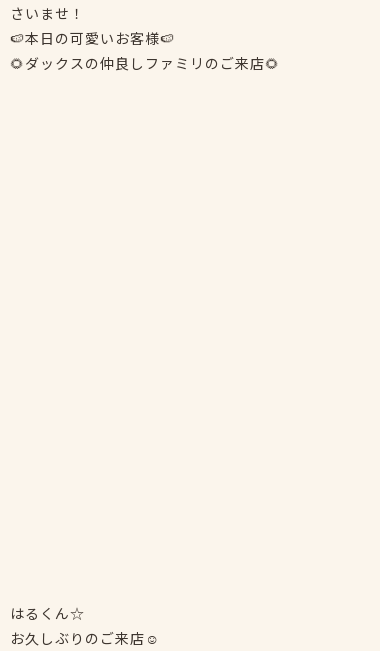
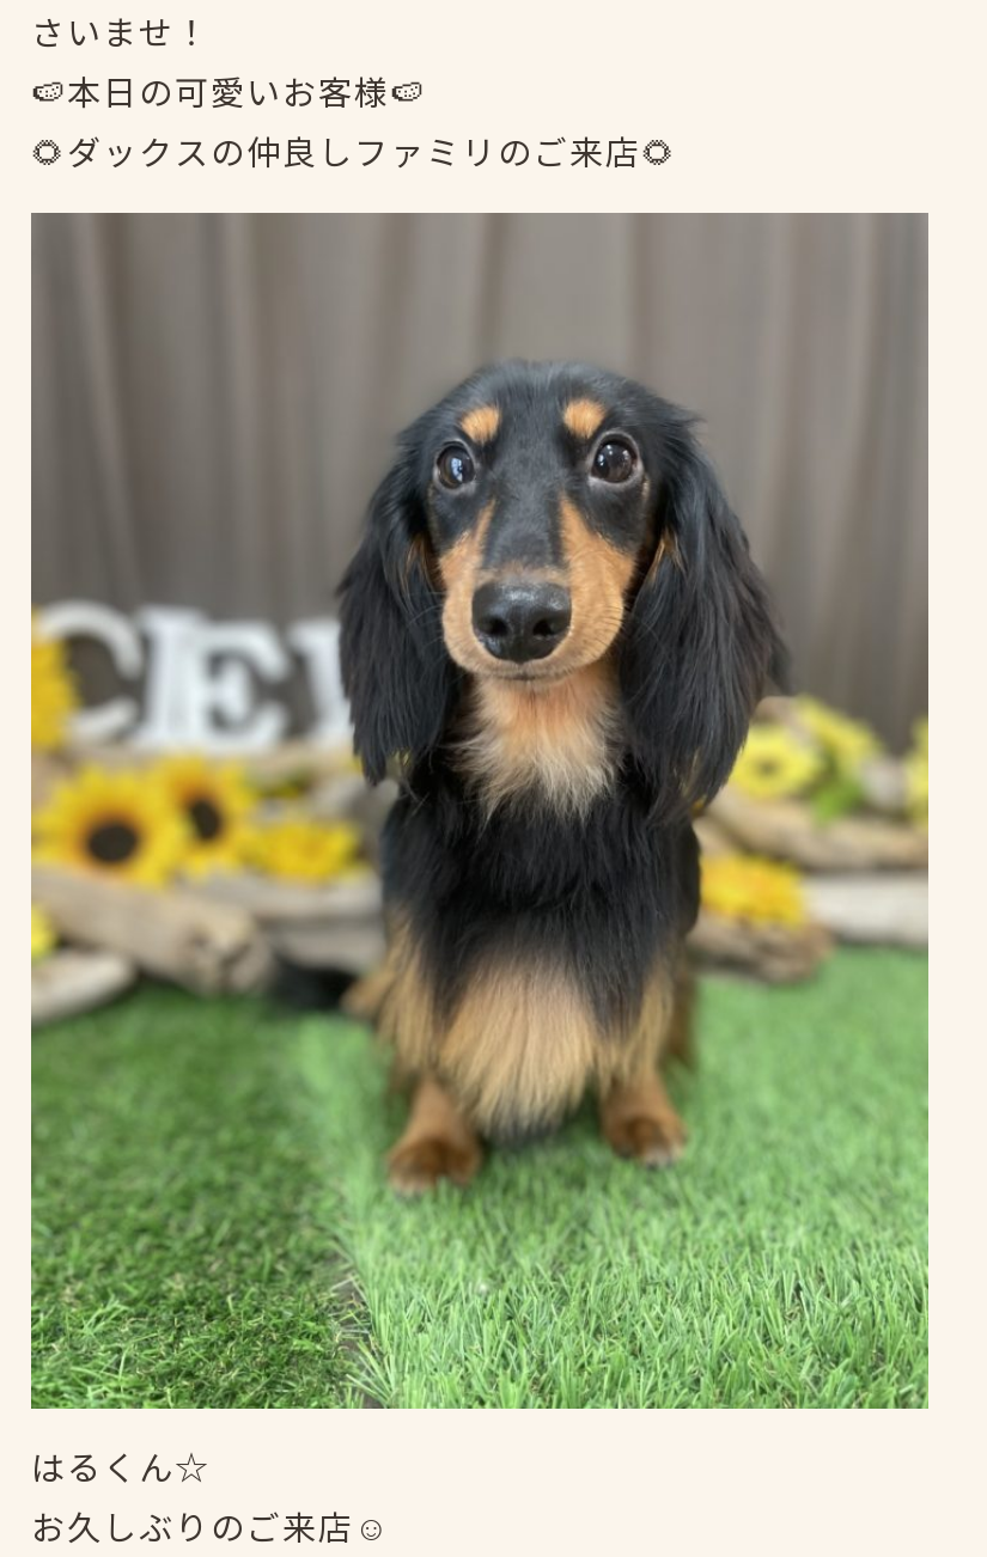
none -> [29,210,931,1411] [image]

